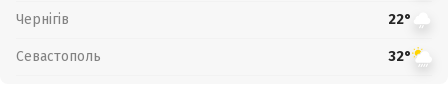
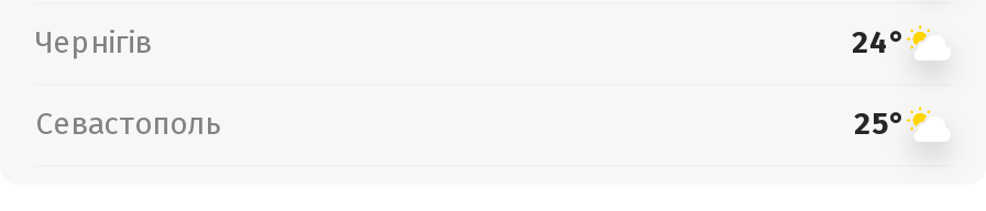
[388,11,412,28] 22° -> [852,24,907,62] 24°
[388,48,412,65] 32° -> [854,105,907,143] 25°

